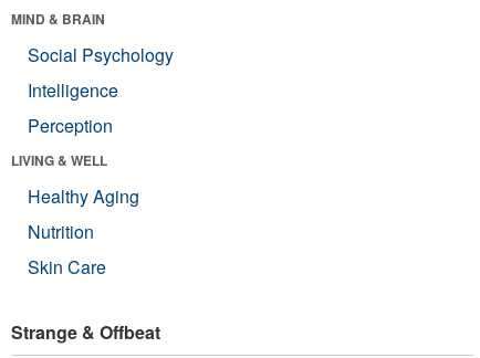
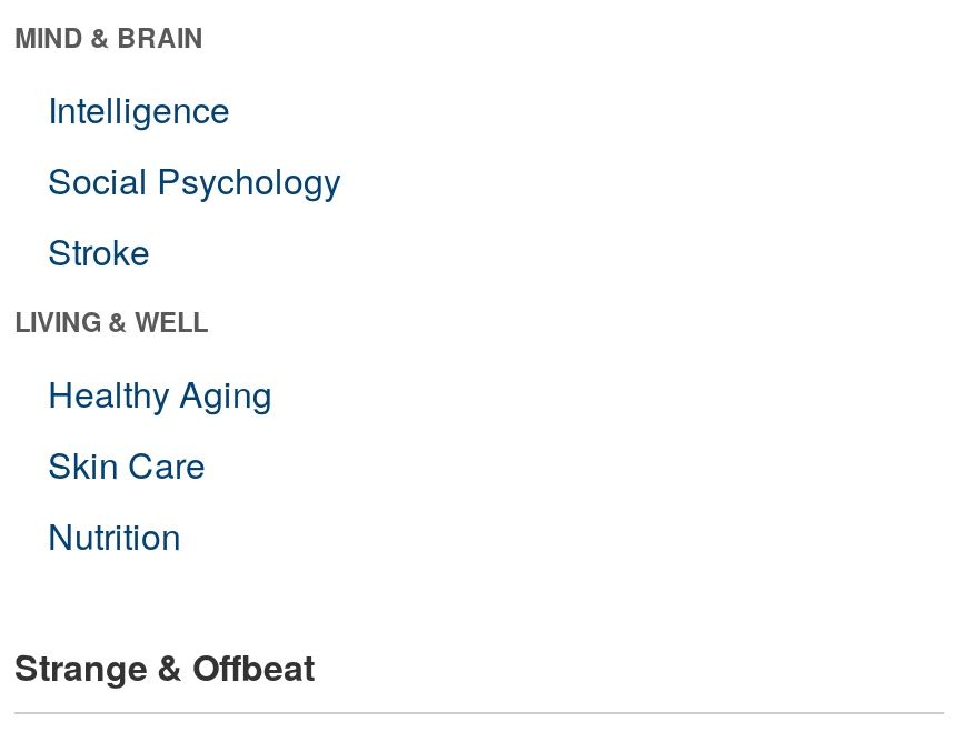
moved [28,42,174,67] -> [48,154,341,205]: Social Psychology
moved [28,77,118,103] -> [48,83,230,134]: Intelligence
[28,112,113,138] Perception -> [48,225,150,276] Stroke
moved [28,219,94,244] -> [48,509,181,560]: Nutrition
moved [28,254,106,279] -> [48,438,206,489]: Skin Care

